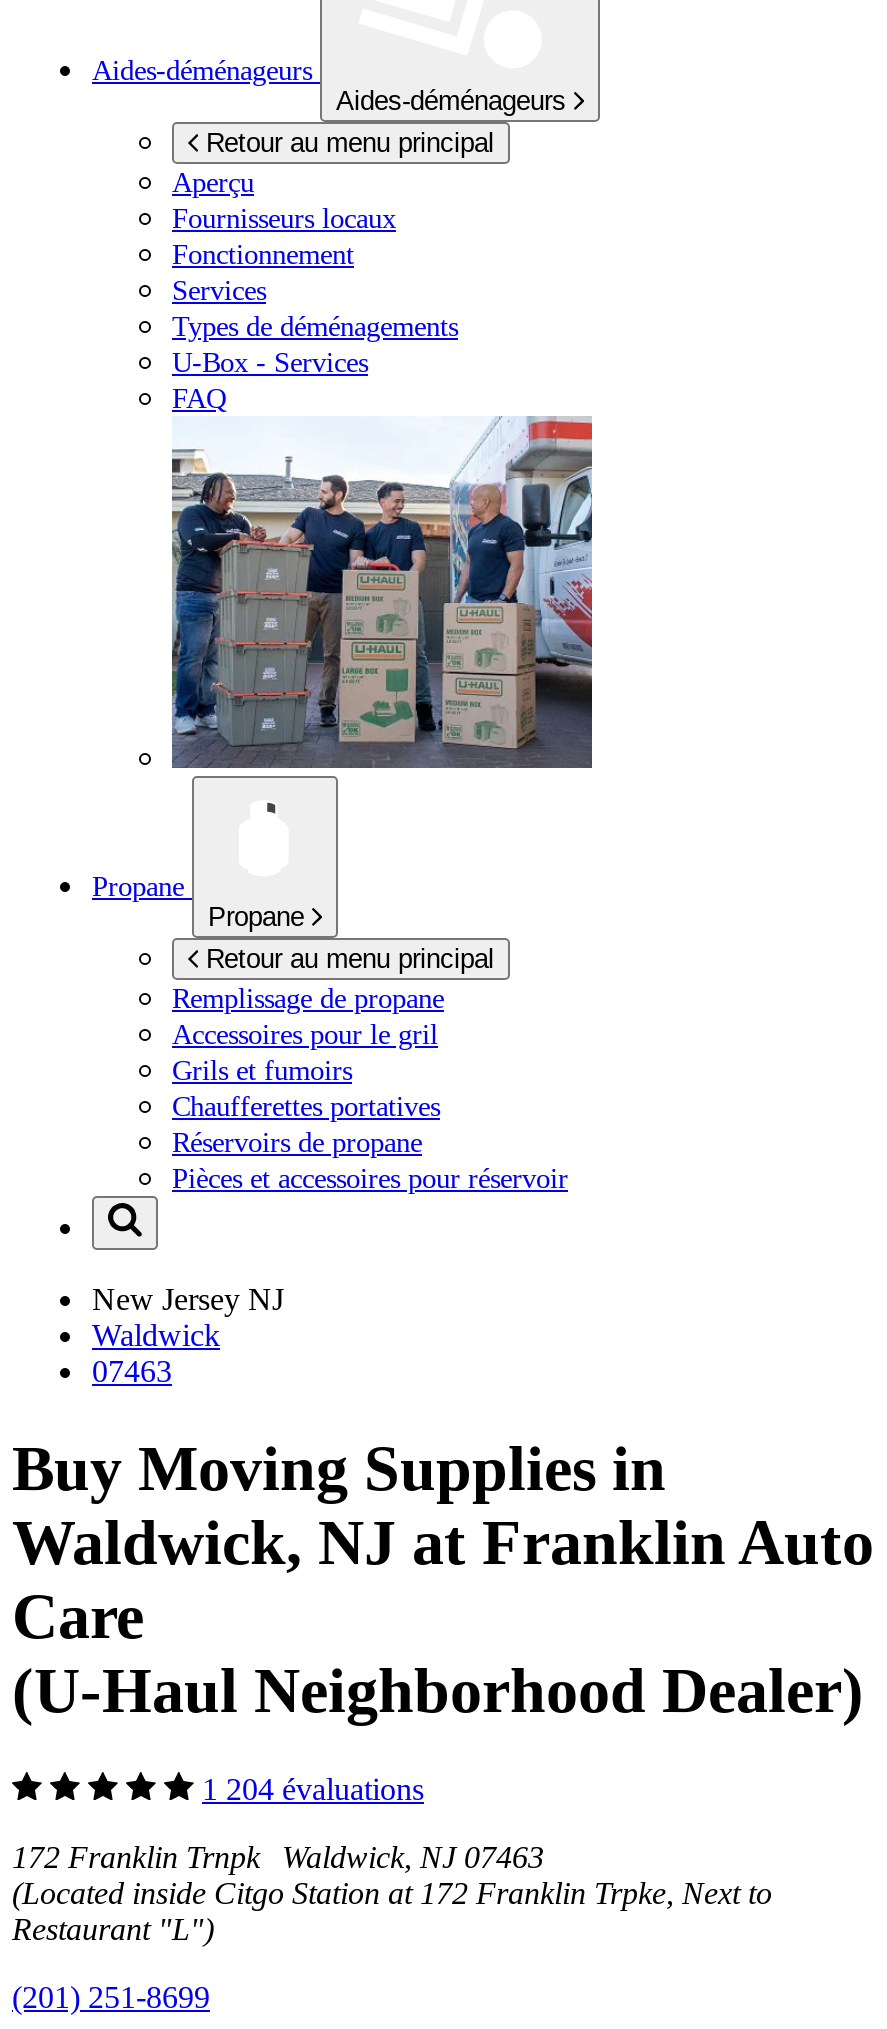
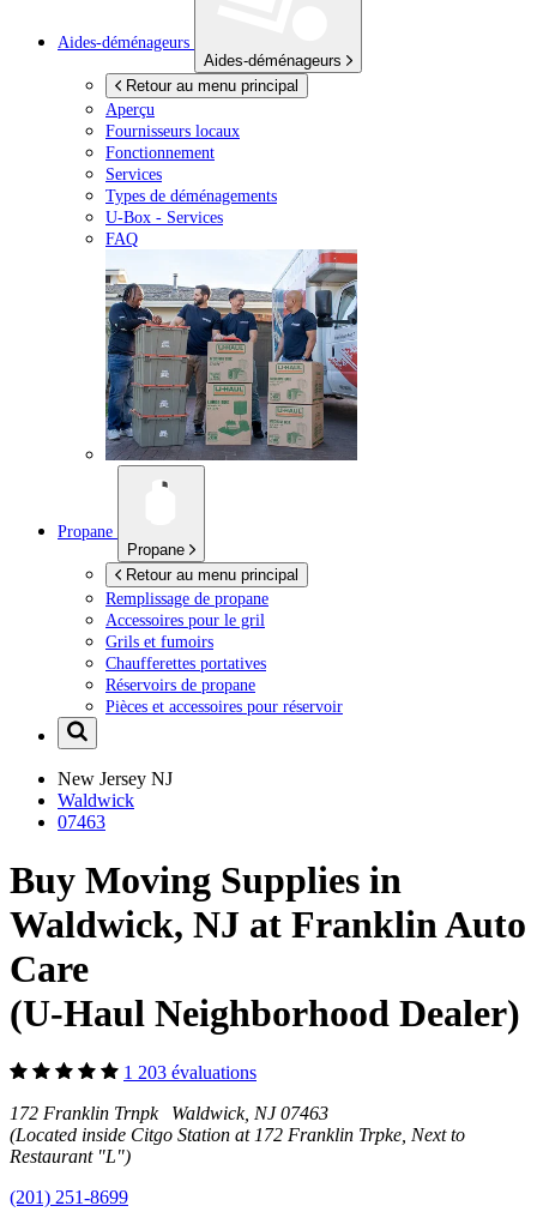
[202,1771,424,1805] 1 204 évaluations -> [123,1062,257,1082] 1 203 évaluations

